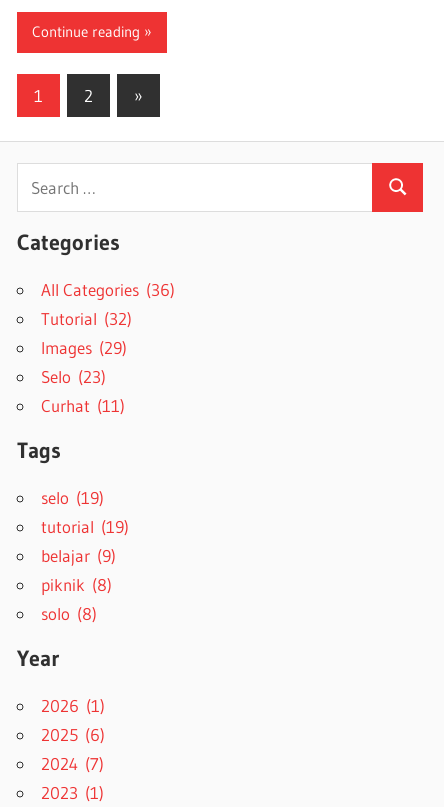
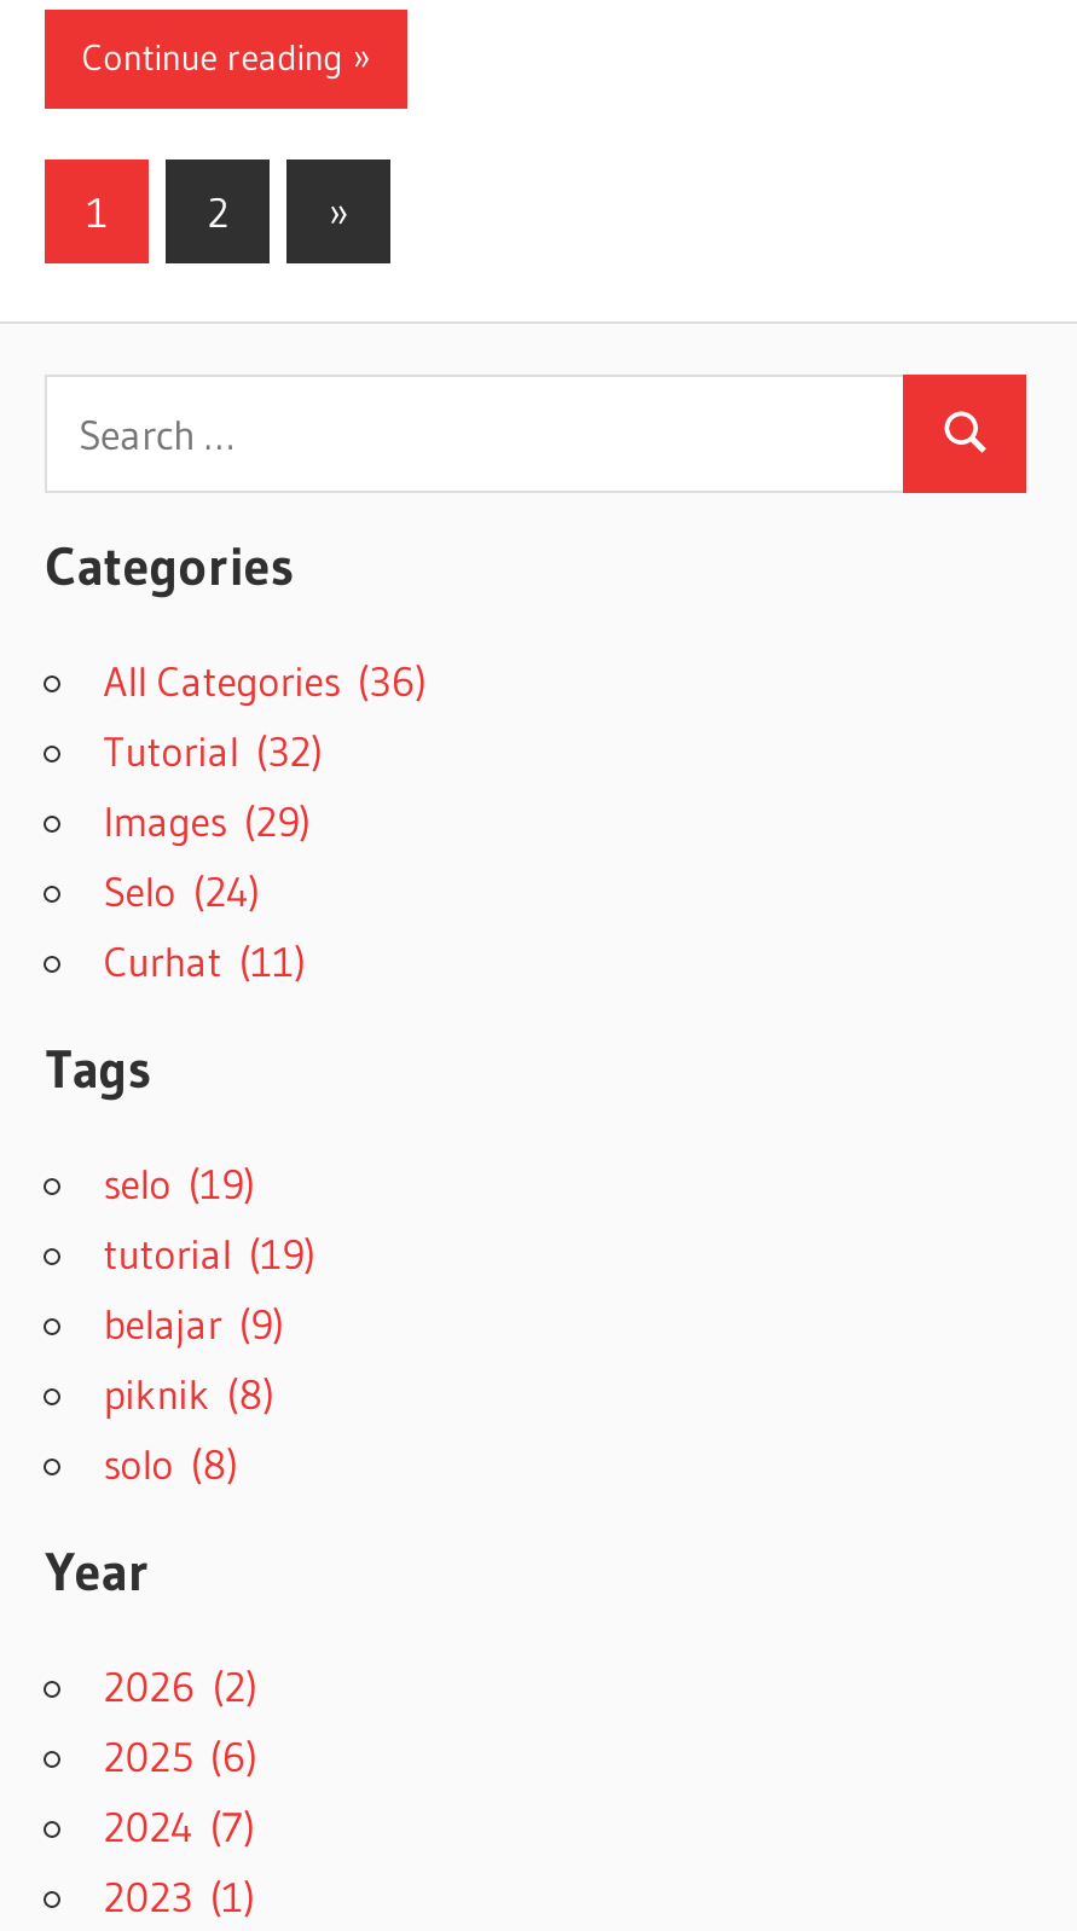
[41,366,106,387] Selo (23) -> [103,864,260,915] Selo (24)
[41,695,105,716] 2026 (1) -> [103,1659,258,1710] 2026 (2)

